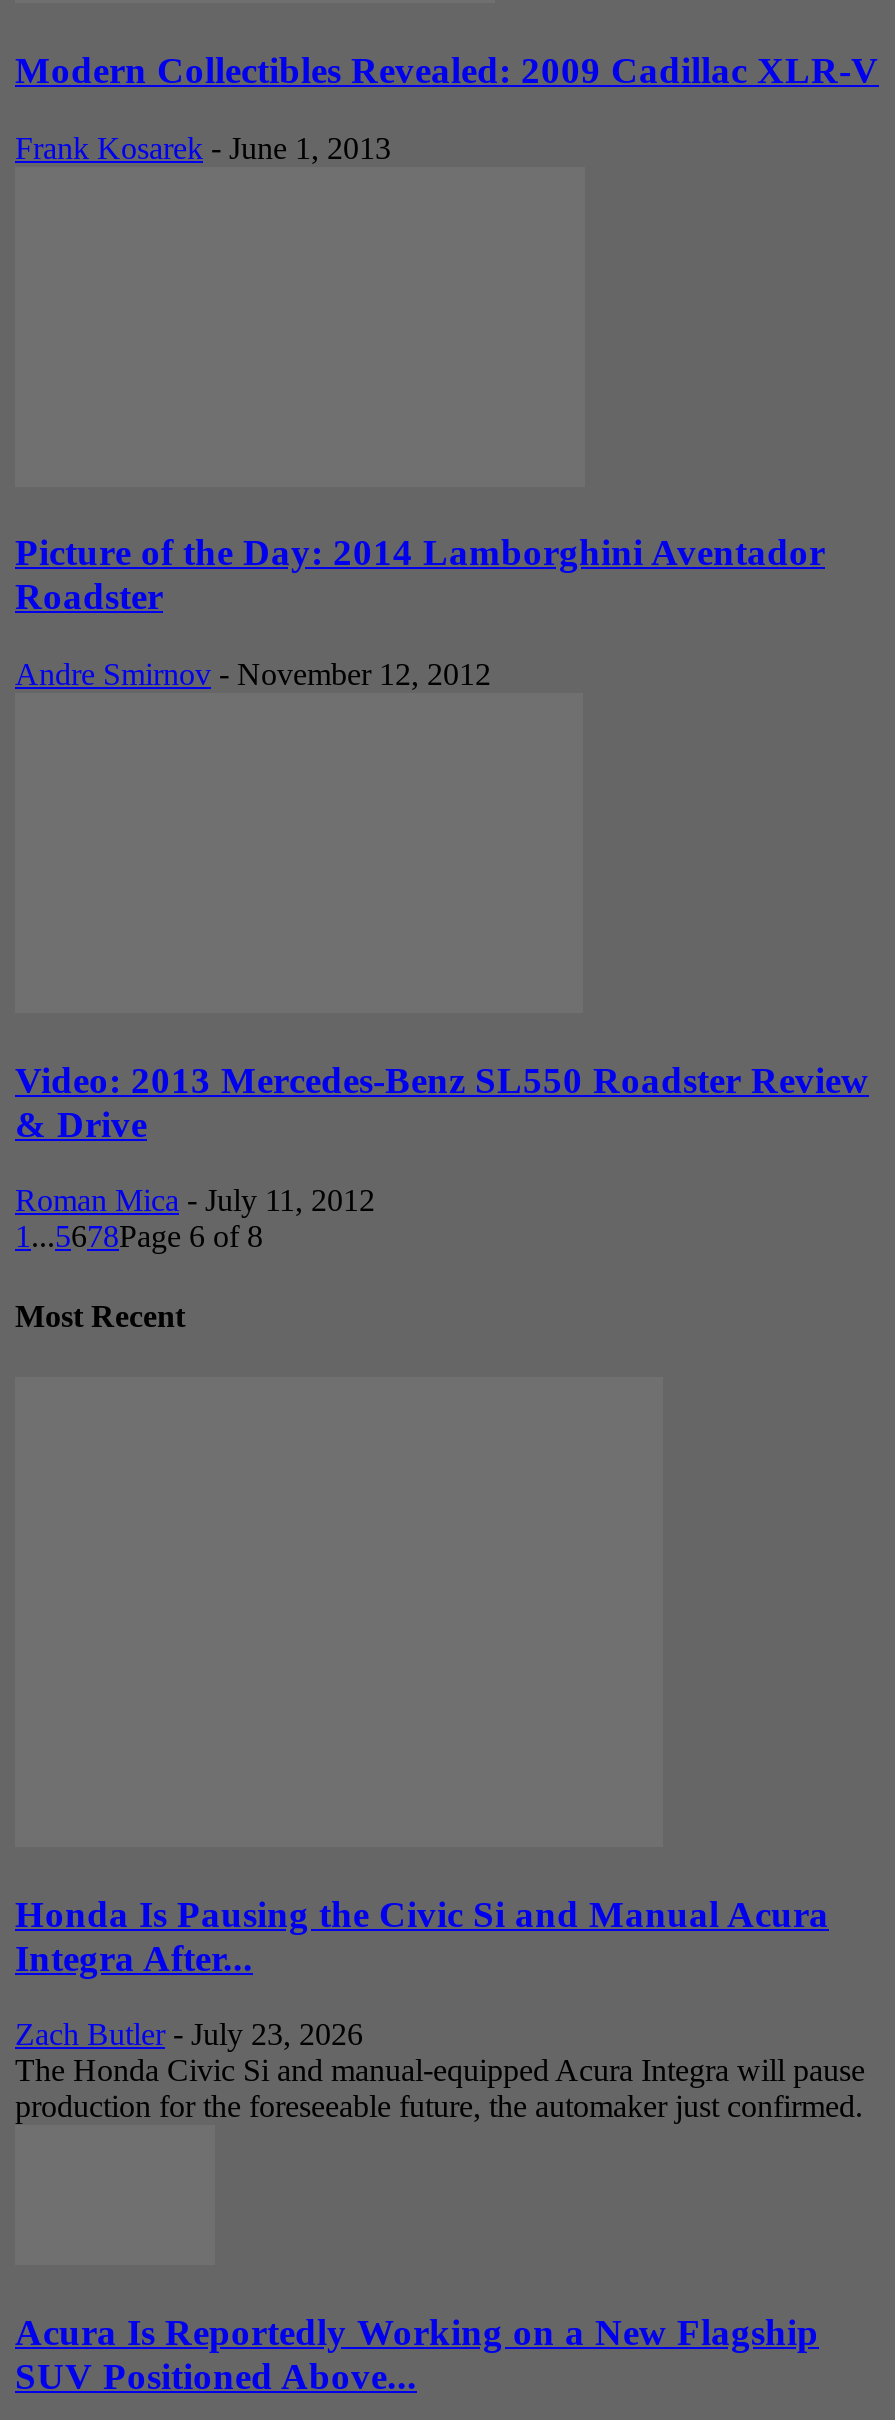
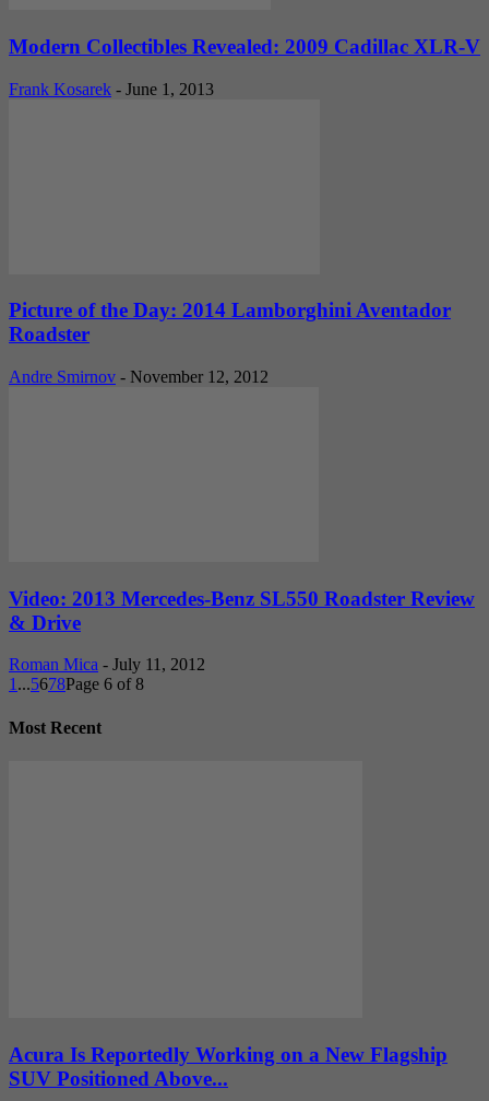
[15,1892,865,2124] Honda Is Pausing the Civic Si and Manual Acura | Integra After... | Zach Butler - July 23, 2026 | The Honda Civic Si and manual-equipped Acura Integra will pause | production for the foreseeable future, the automaker just confirmed. -> none

